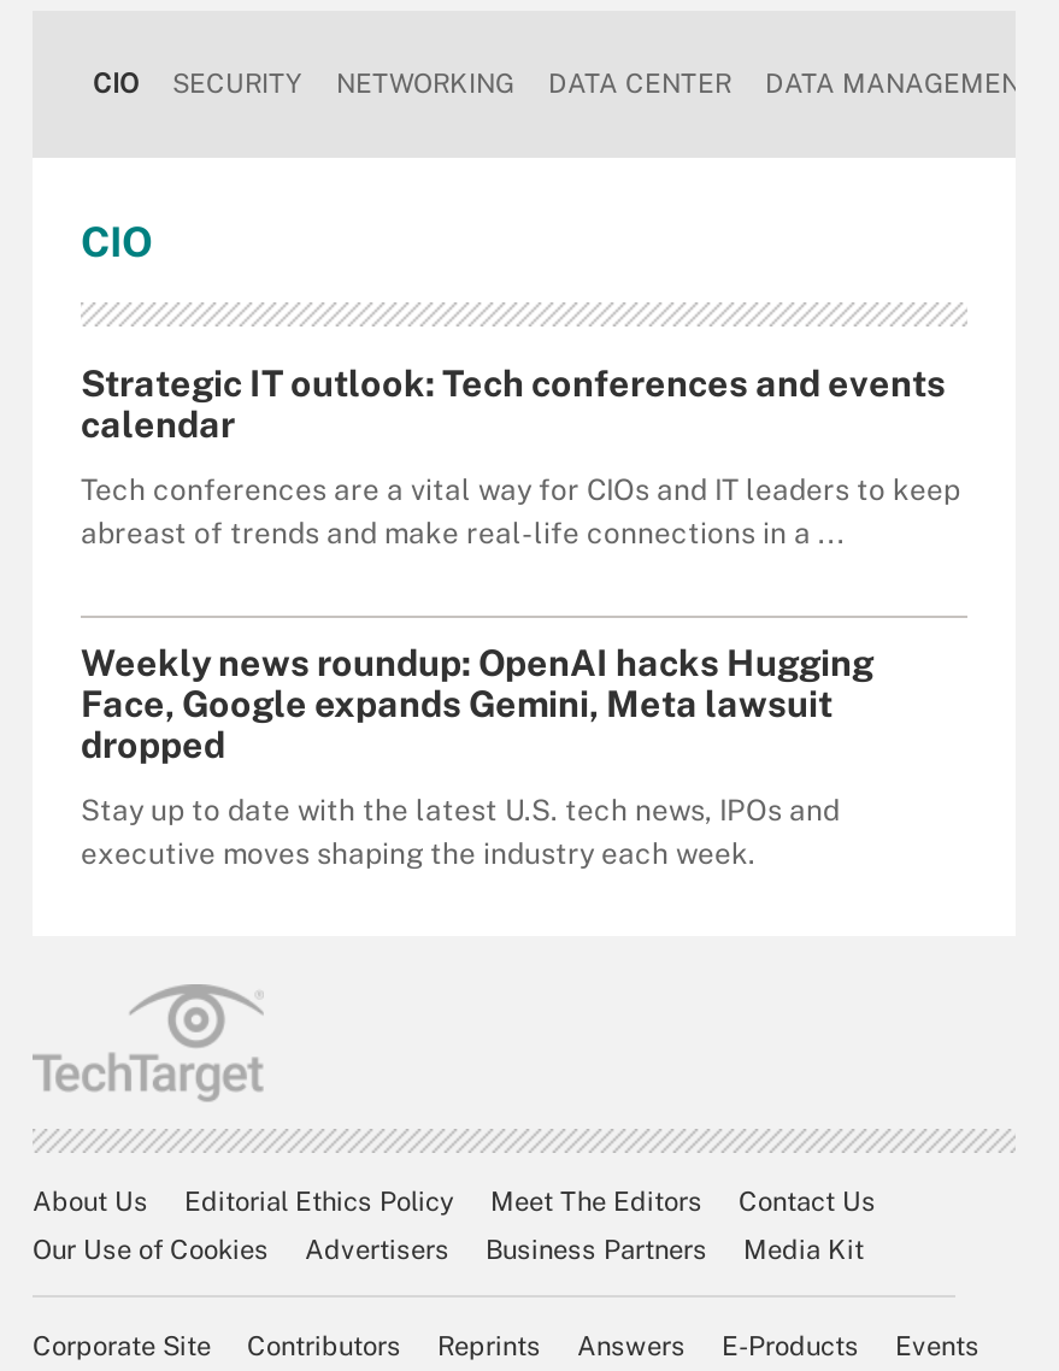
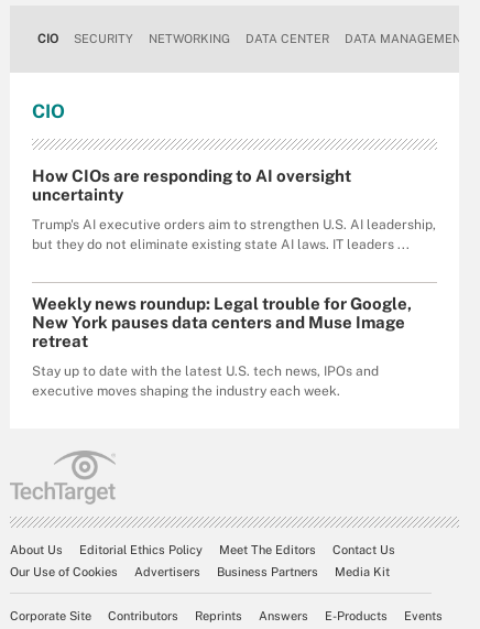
[81,363,946,445] Strategic IT outlook: Tech conferences and events | calendar -> [32,166,351,204] How CIOs are responding to AI oversight | uncertainty
[81,473,960,551] Tech conferences are a vital way for CIOs and IT leaders to keep | abreast of trends and make real-life connections in a ... -> [32,217,436,252] Trump's AI executive orders aim to strengthen U.S. AI leadership, | but they do not eliminate existing state AI laws. IT leaders ...
[81,642,873,765] Weekly news roundup: OpenAI hacks Hugging | Face, Google expands Gemini, Meta lawsuit | dropped -> [32,294,412,350] Weekly news roundup: Legal trouble for Google, | New York pauses data centers and Muse Image | retreat

